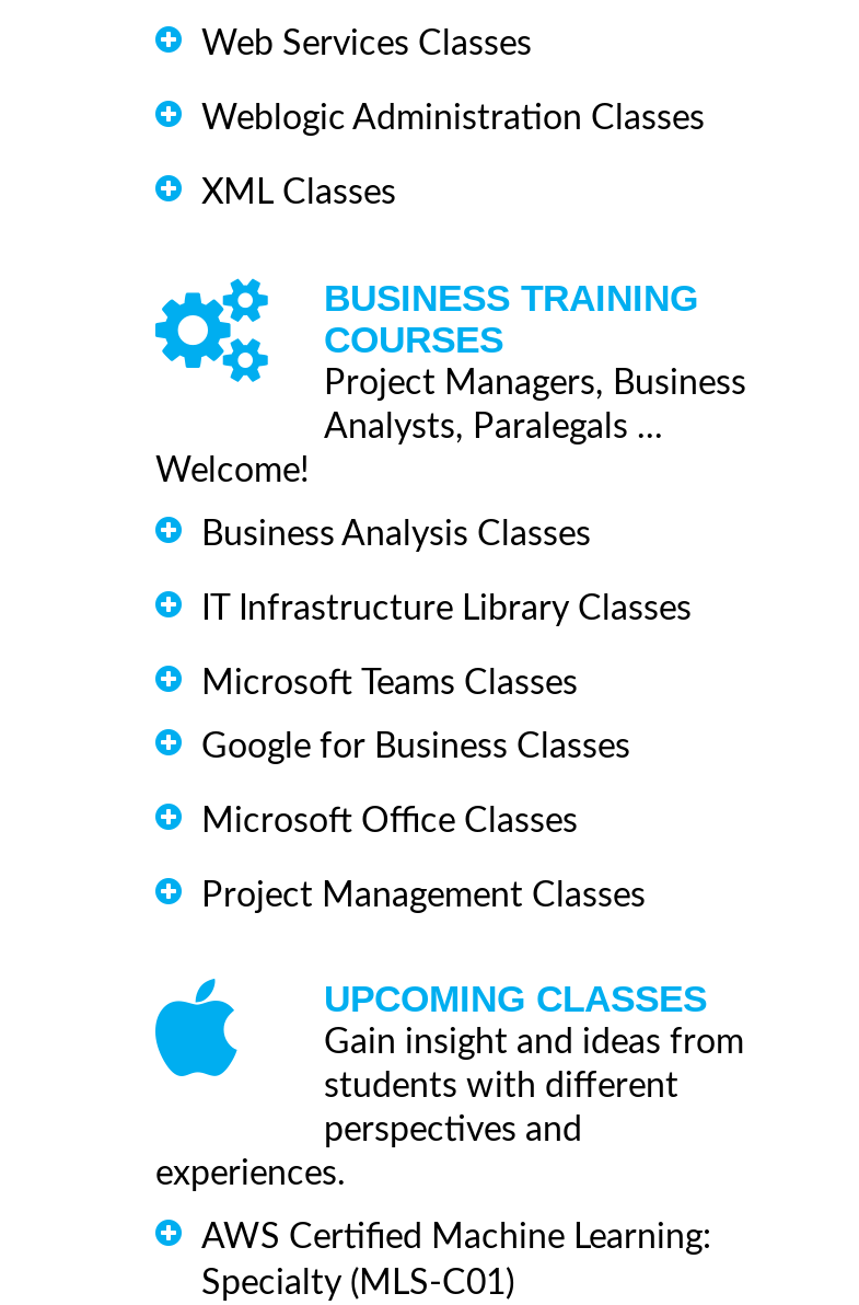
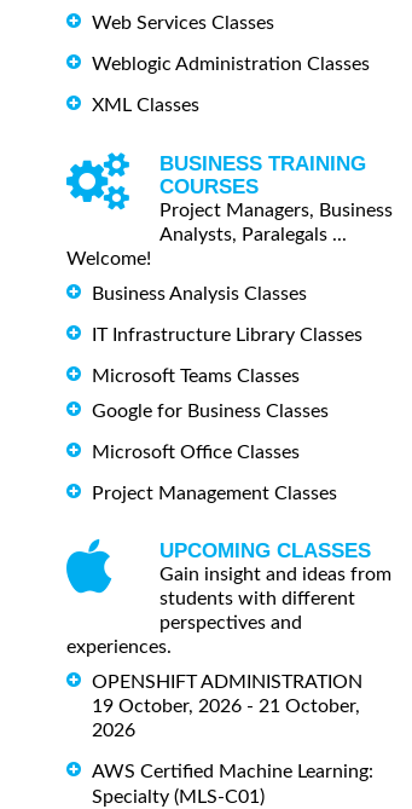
none -> [92,672,362,740] OPENSHIFT ADMINISTRATION | 19 October, 2026 - 21 October, | 2026

